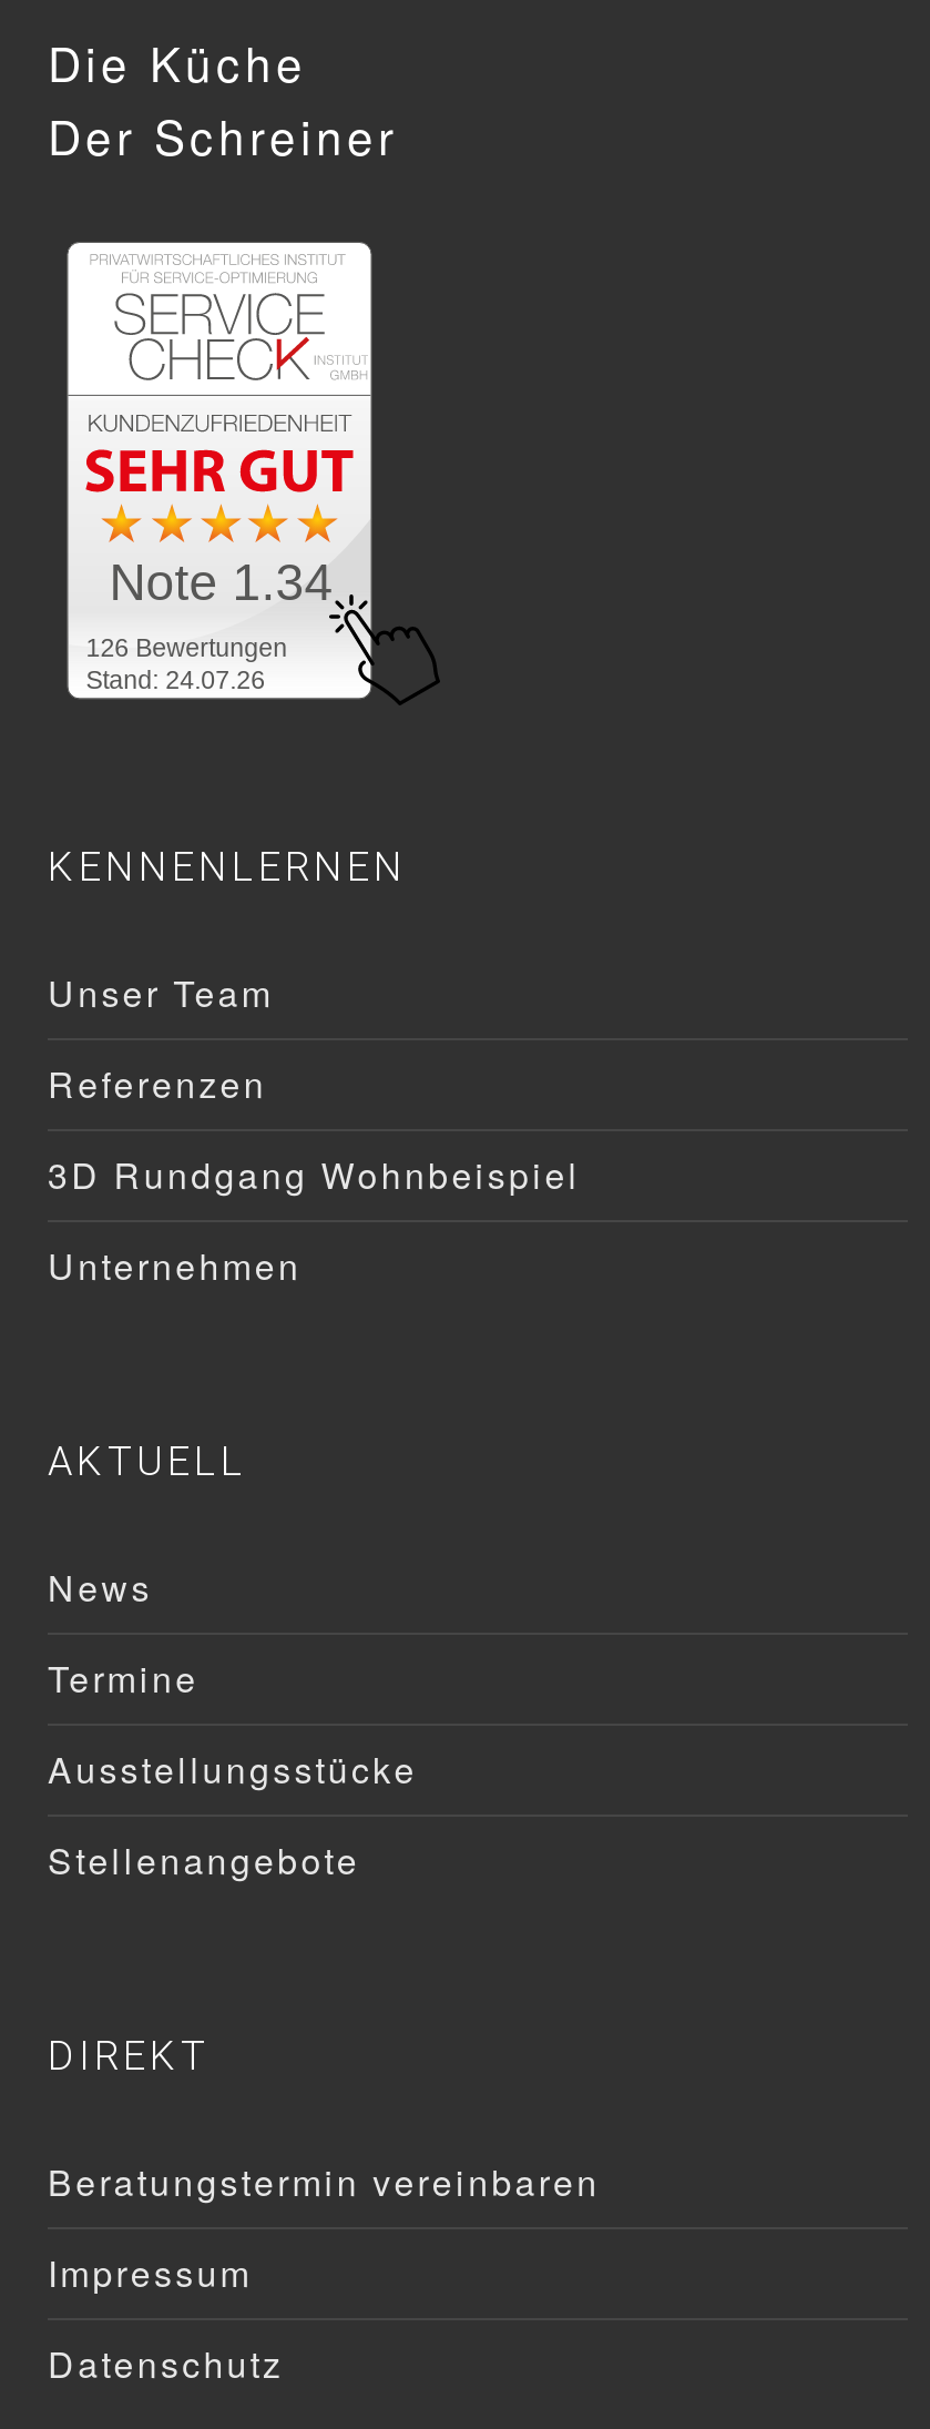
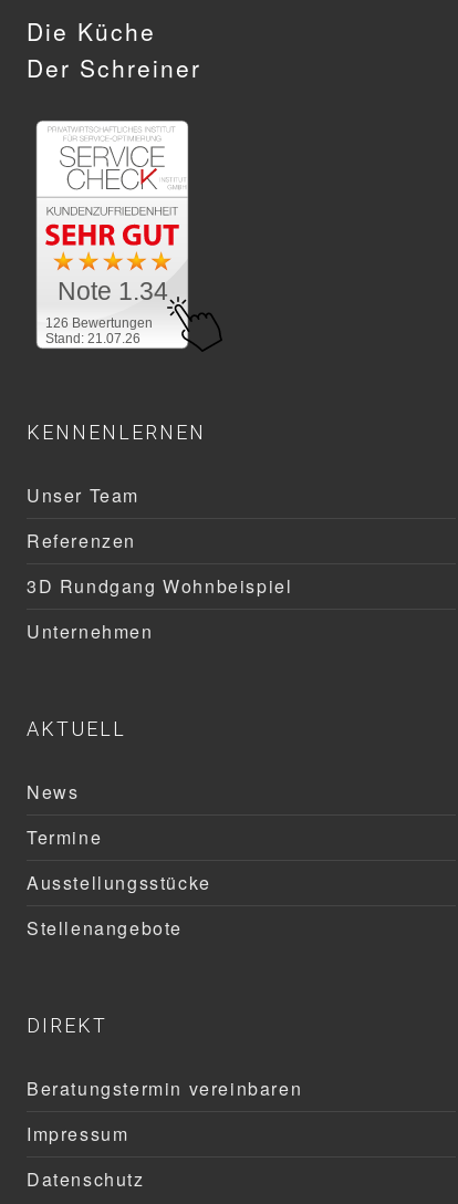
[85,665,264,694] Stand: 24.07.26 -> [45,331,140,346] Stand: 21.07.26

